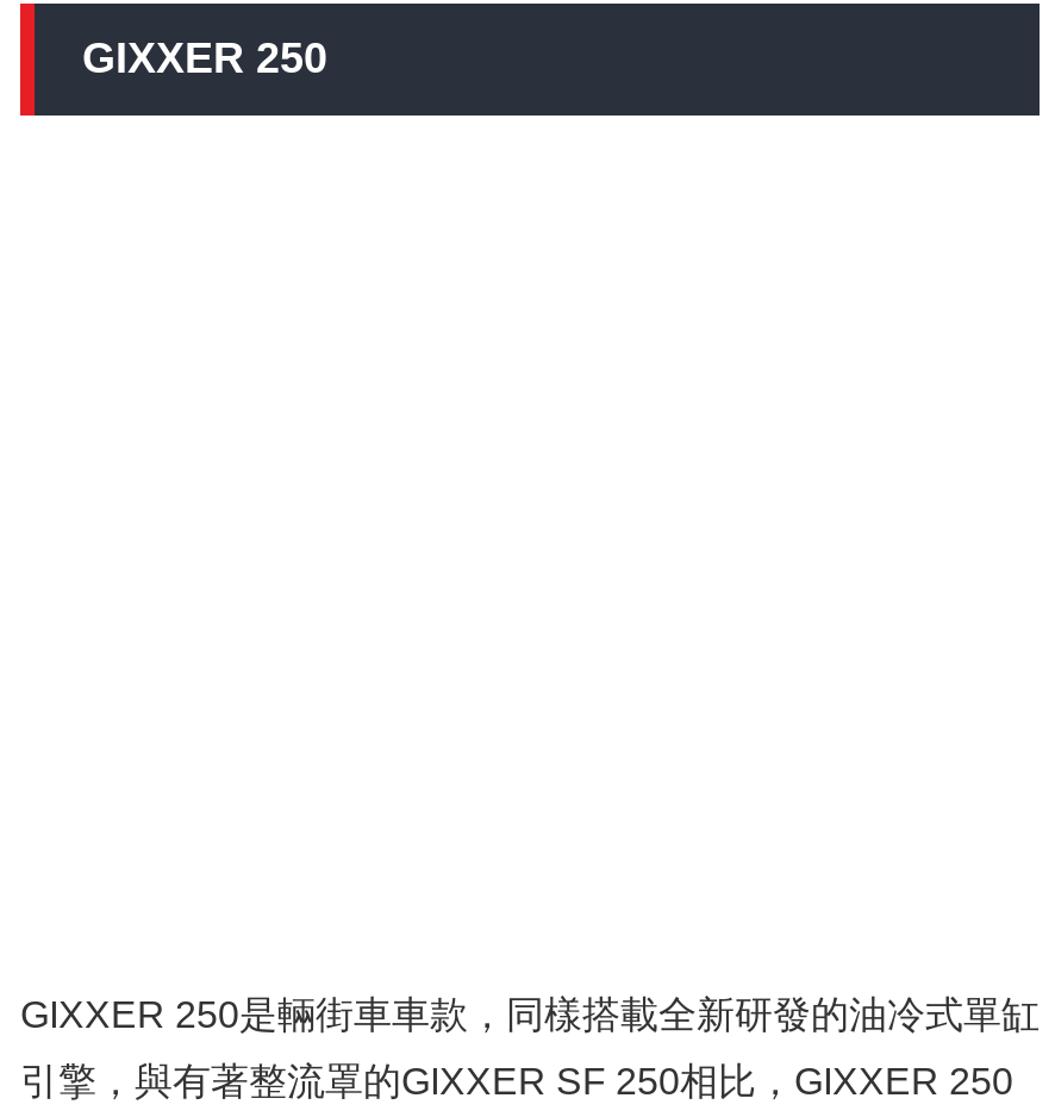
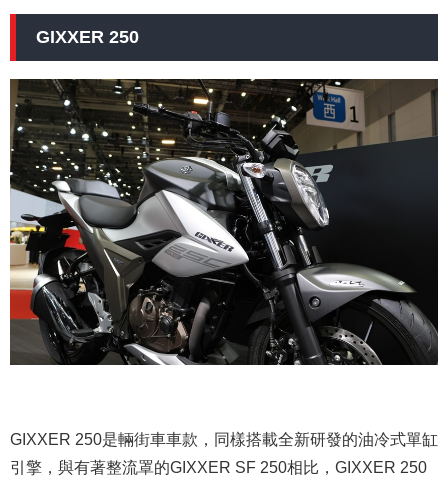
none -> [9,78,439,366] [image]

